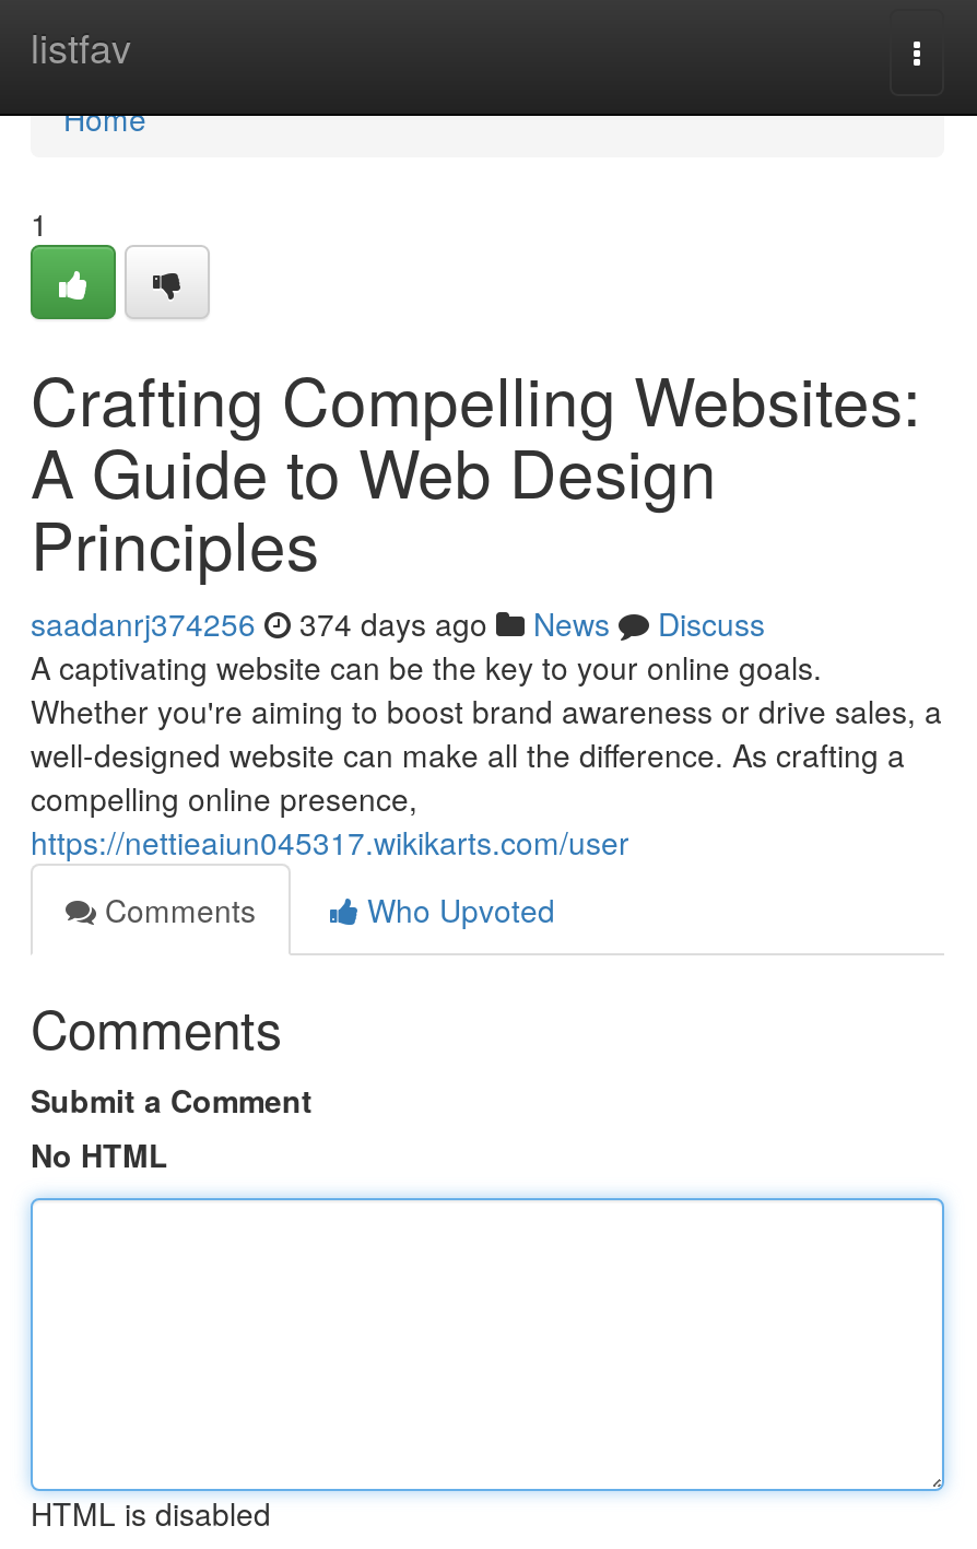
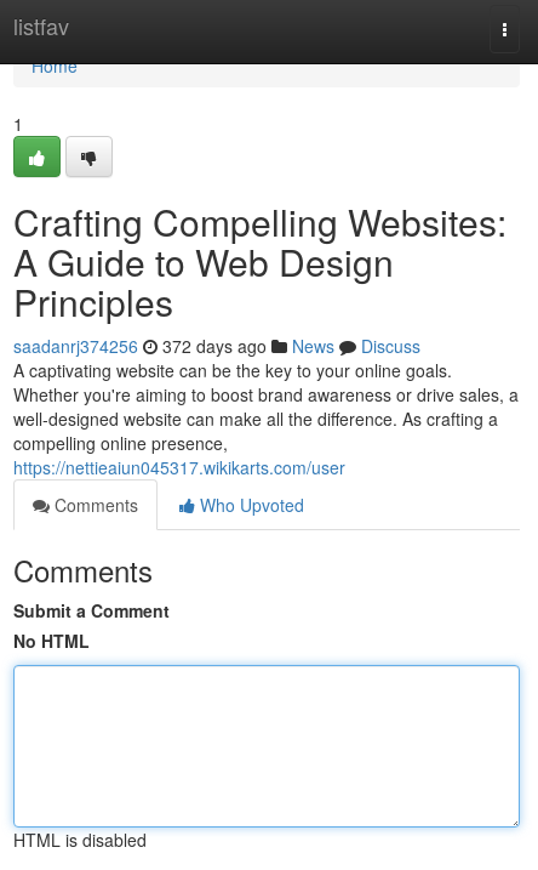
[31,601,765,645] saadanrj374256 374 days ago News Discuss -> [13,334,420,358] saadanrj374256 372 days ago News Discuss

